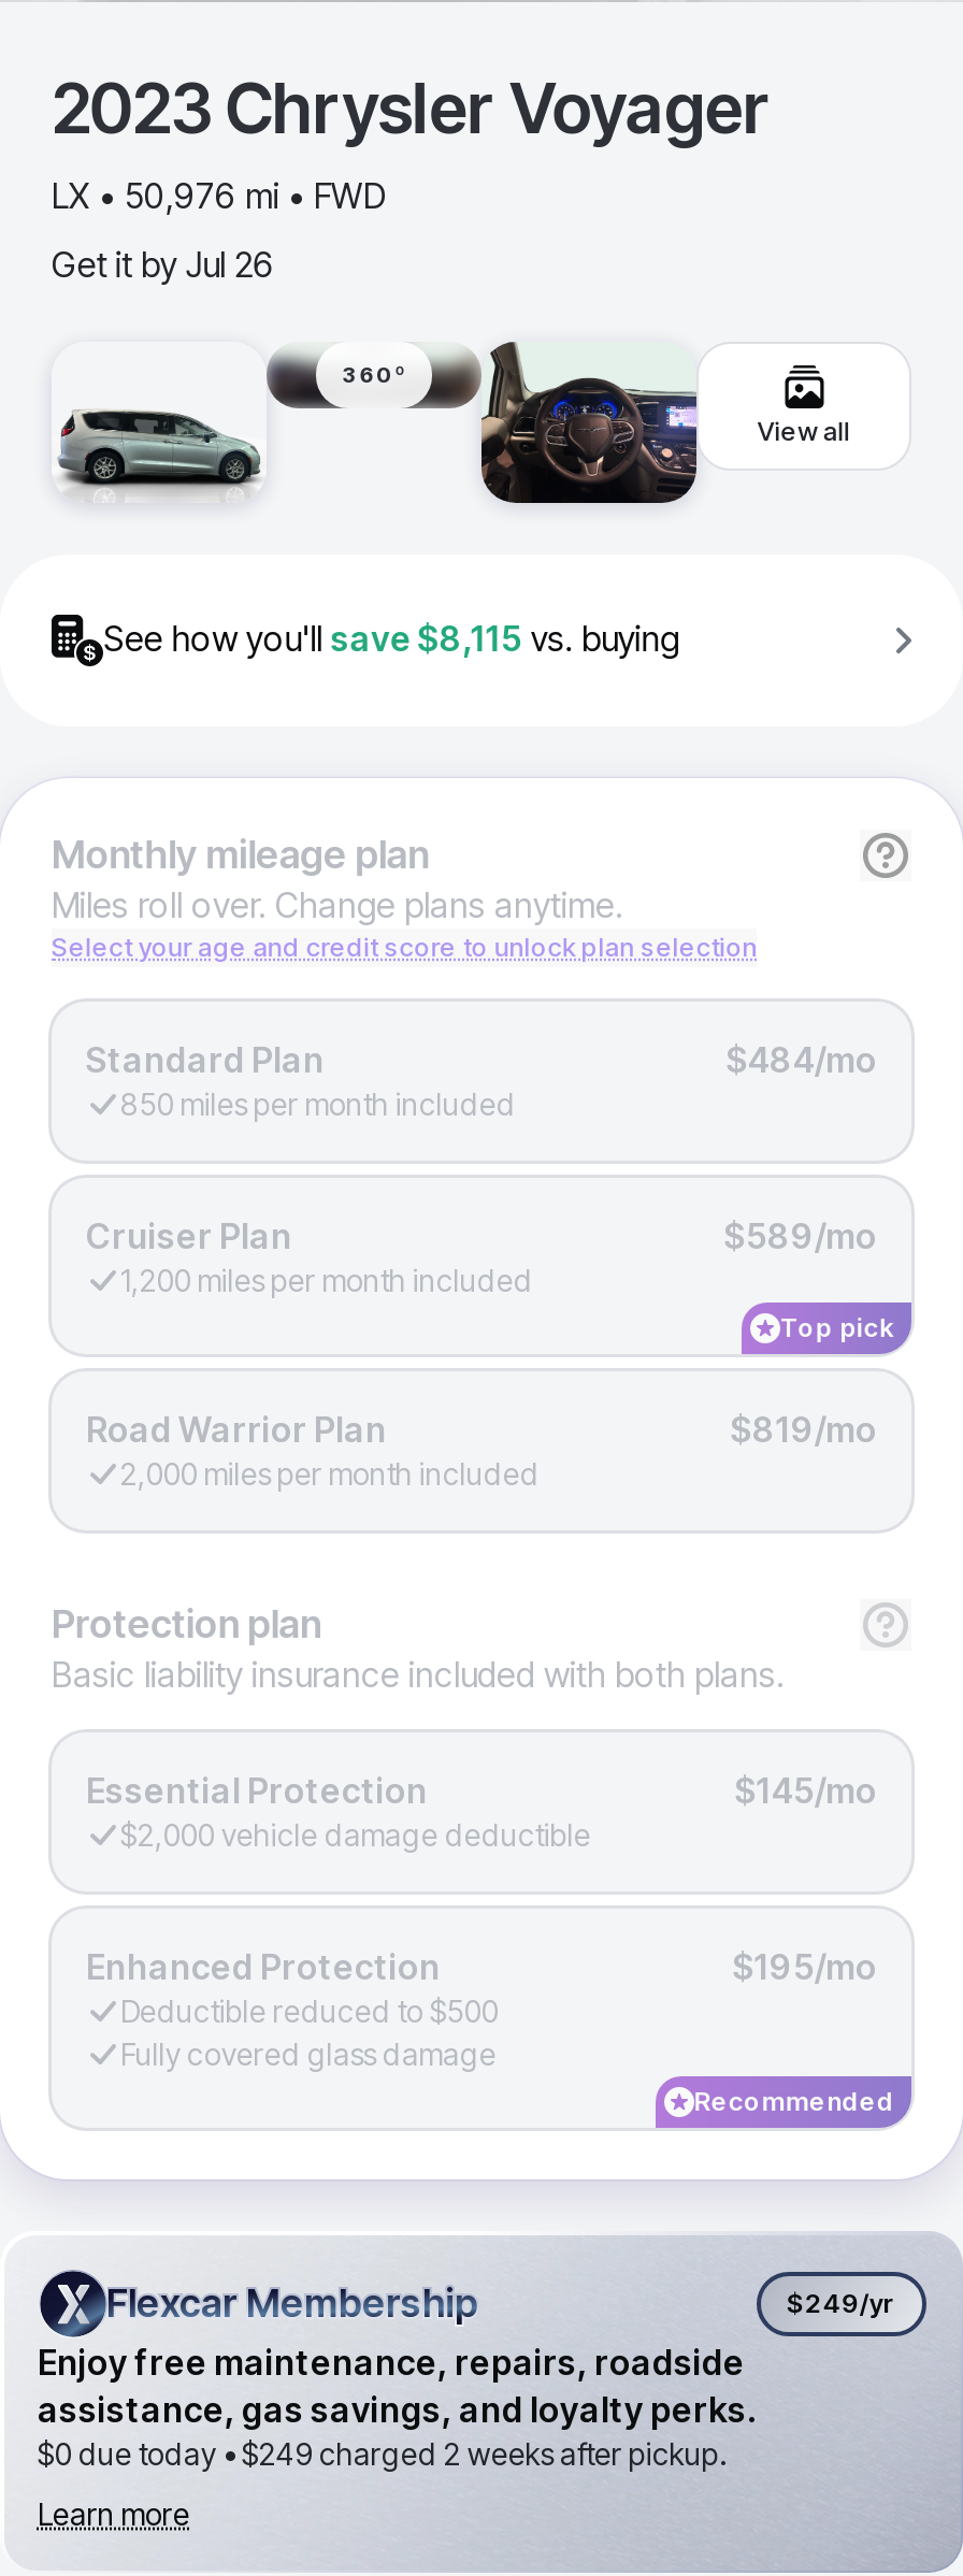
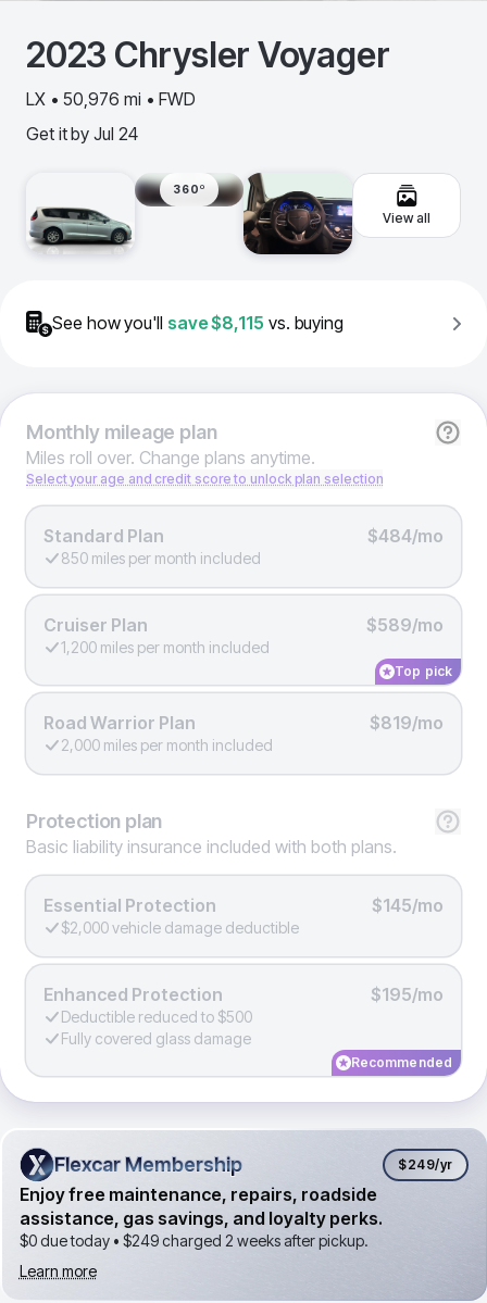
[52,243,274,286] Get it by Jul 26 -> [26,123,138,145] Get it by Jul 24

